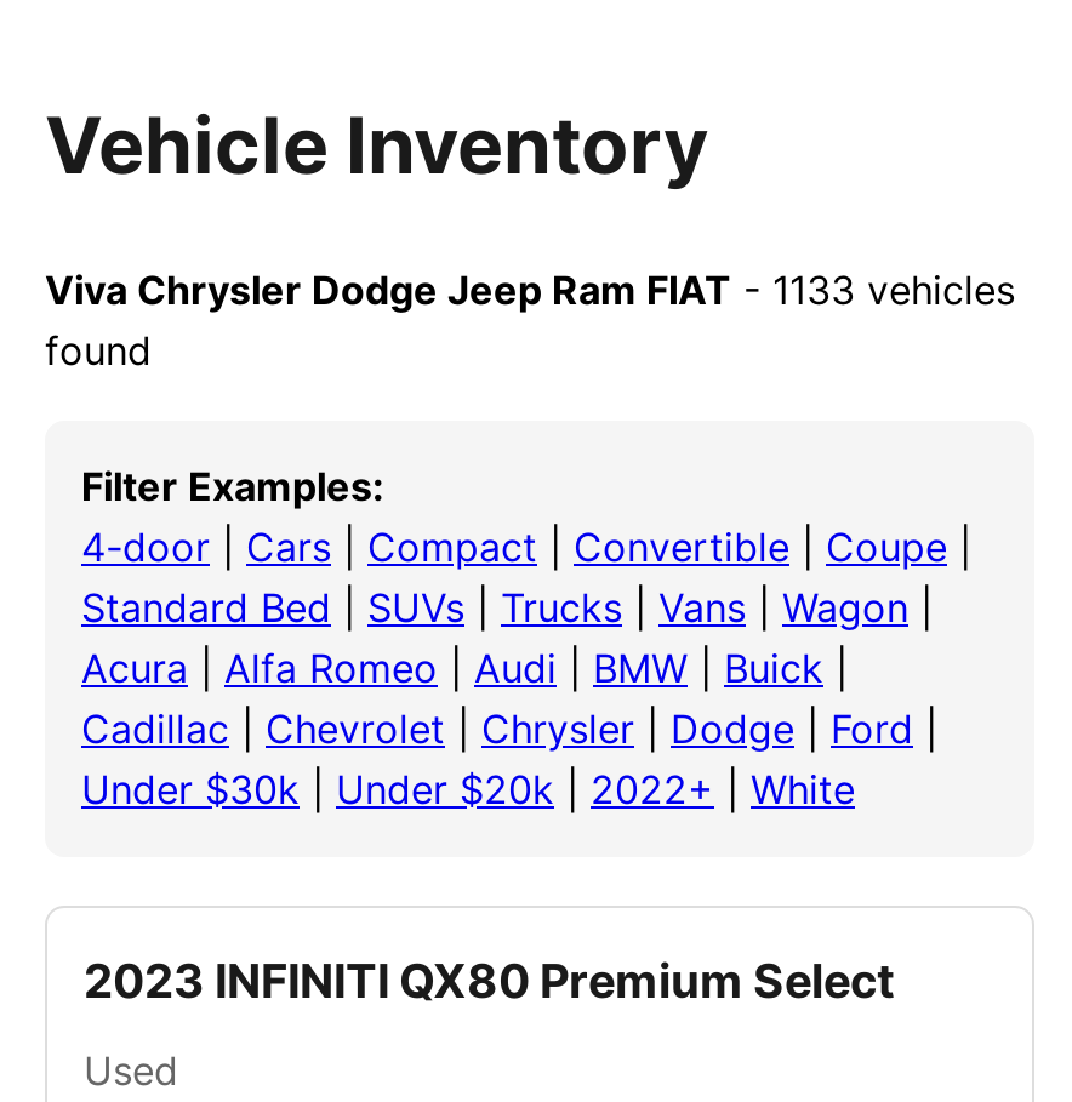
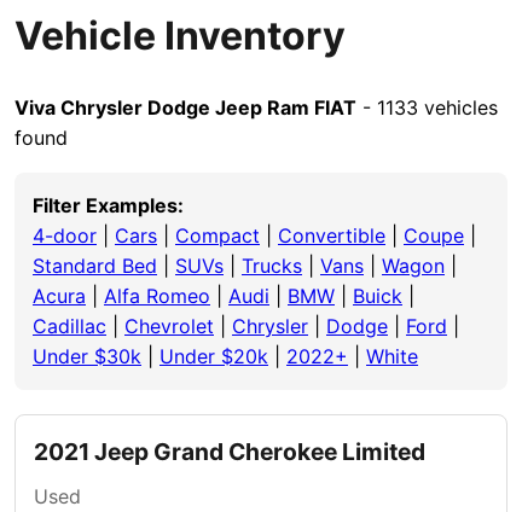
[84,951,894,1010] 2023 INFINITI QX80 Premium Select -> [34,437,425,466] 2021 Jeep Grand Cherokee Limited

